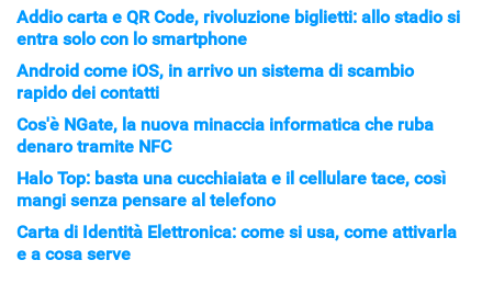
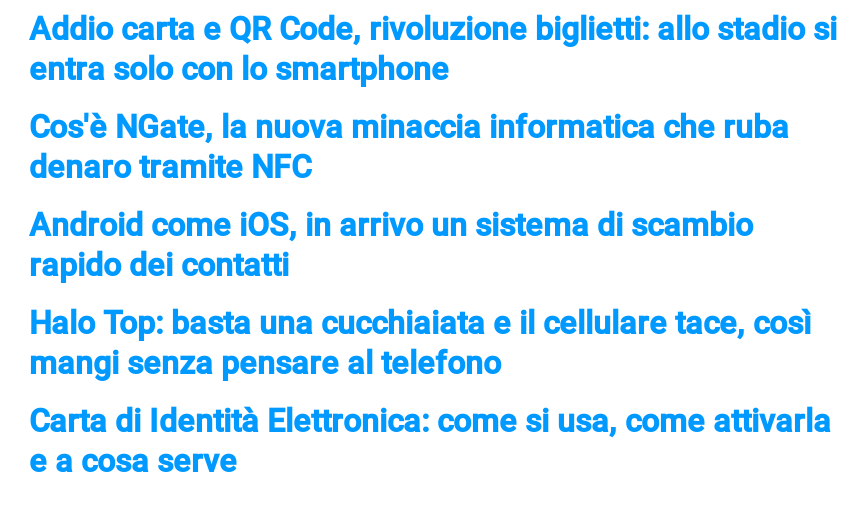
moved [16,60,414,103] -> [29,206,753,284]: Android come iOS, in arrivo un sistema di scambio | rapido dei contatti
moved [16,114,434,157] -> [29,108,789,186]: Cos'è NGate, la nuova minaccia informatica che ruba | denaro tramite NFC

